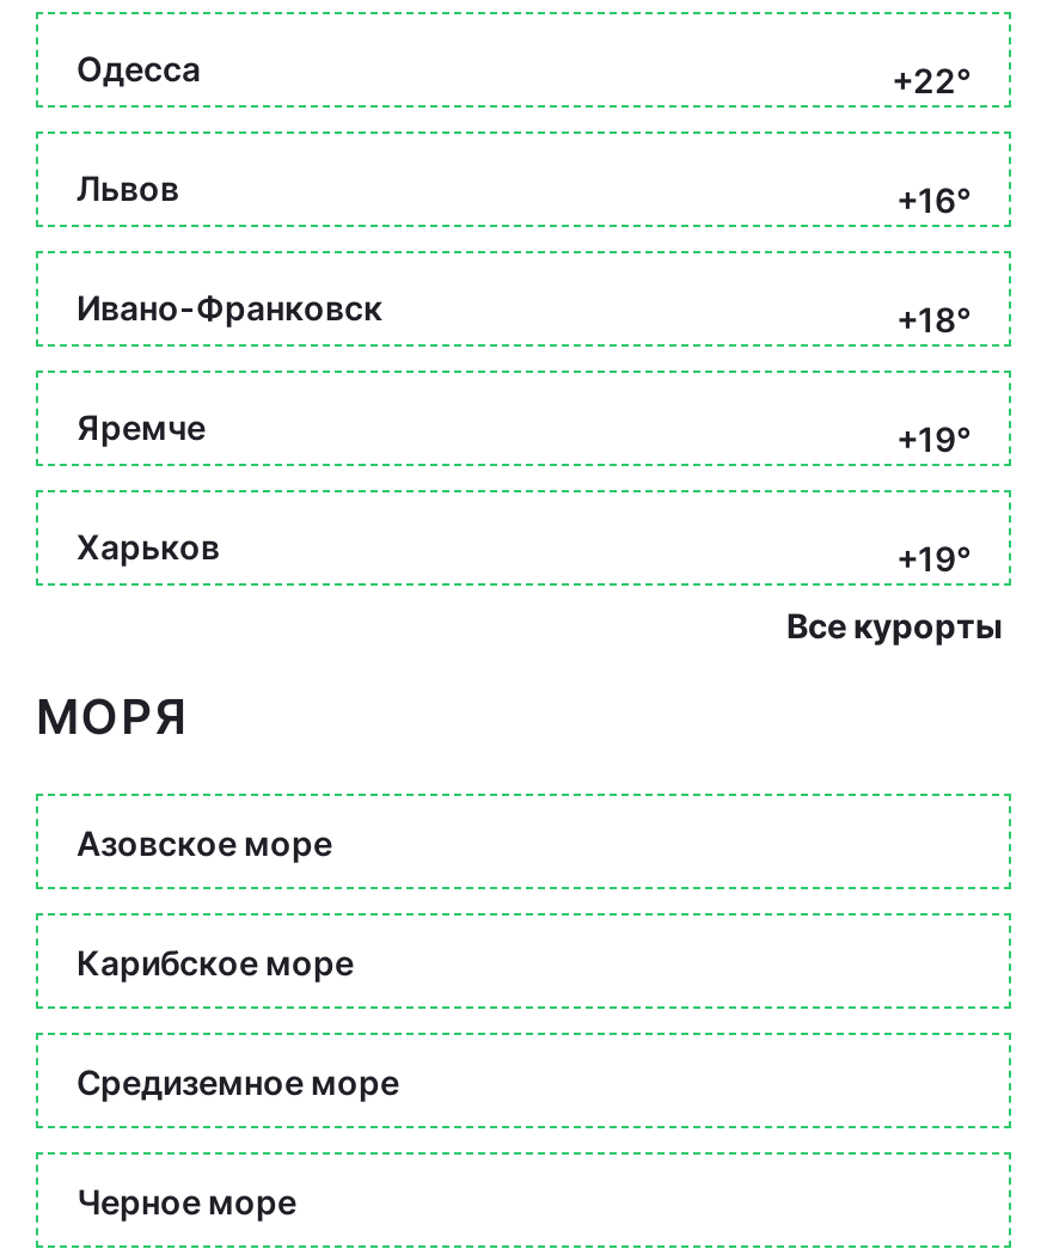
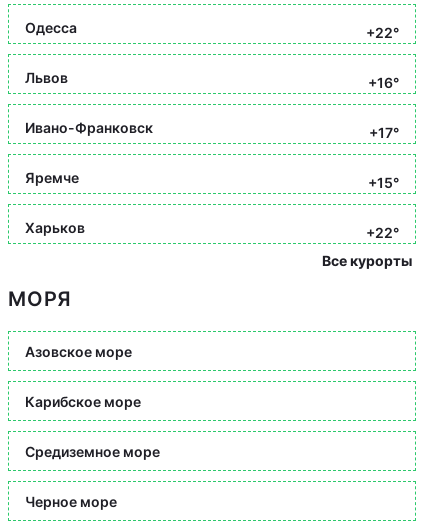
[896,299,971,339] +18° -> [369,124,399,141] +17°
[896,418,971,459] +19° -> [368,174,399,191] +15°
[896,538,971,578] +19° -> [366,224,399,241] +22°

